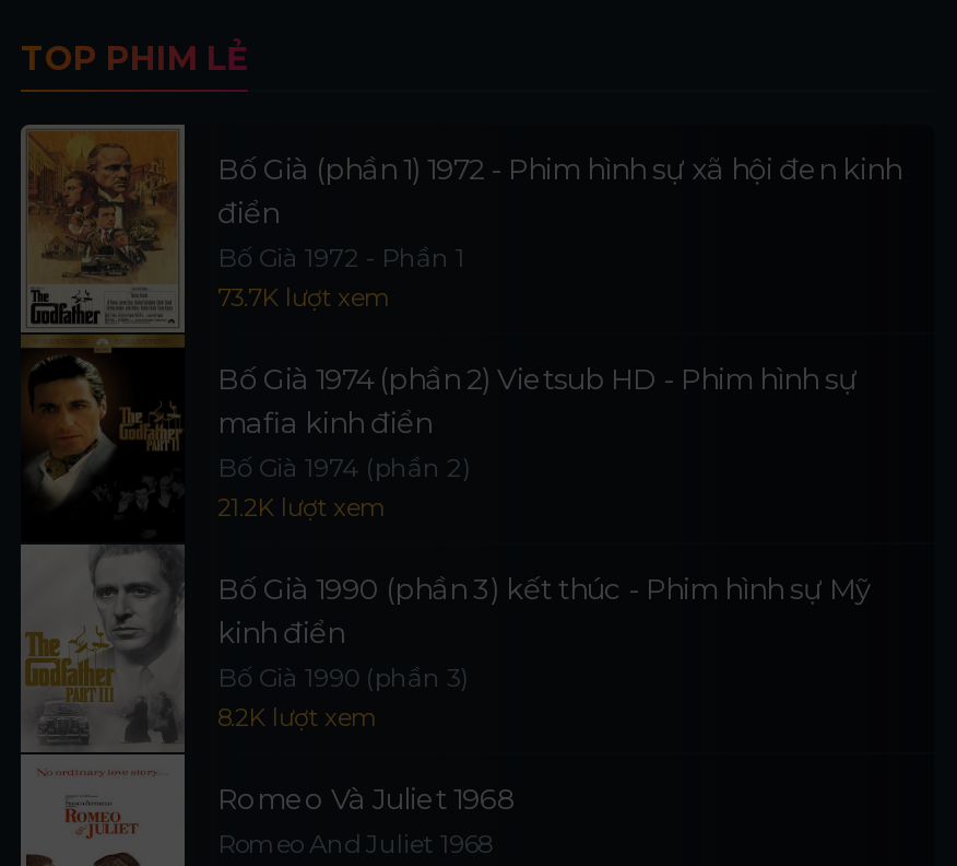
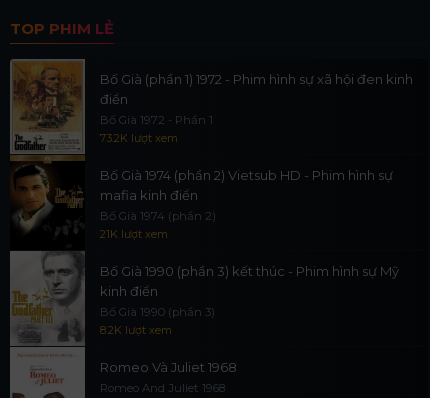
[217,282,388,313] 73.7K lượt xem -> [100,131,178,145] 73.2K lượt xem
[217,492,383,523] 21.2K lượt xem -> [100,227,168,241] 21K lượt xem

